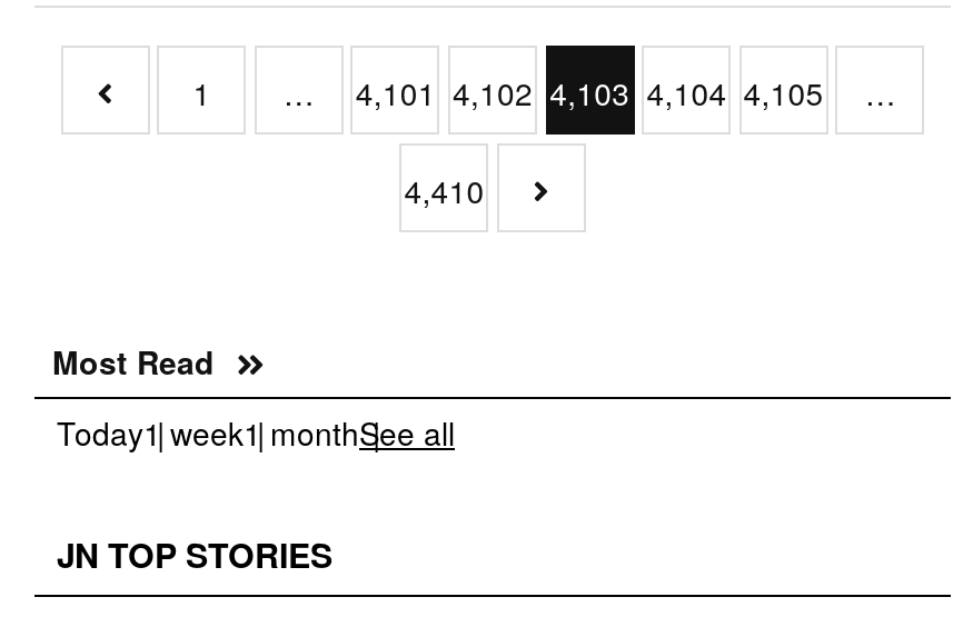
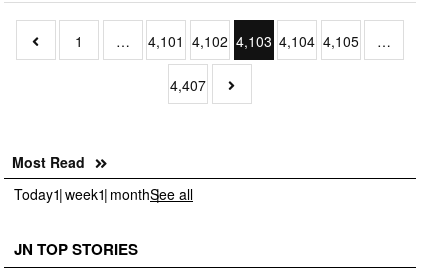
[404,168,484,212] 4,410 -> [170,75,206,95] 4,407

